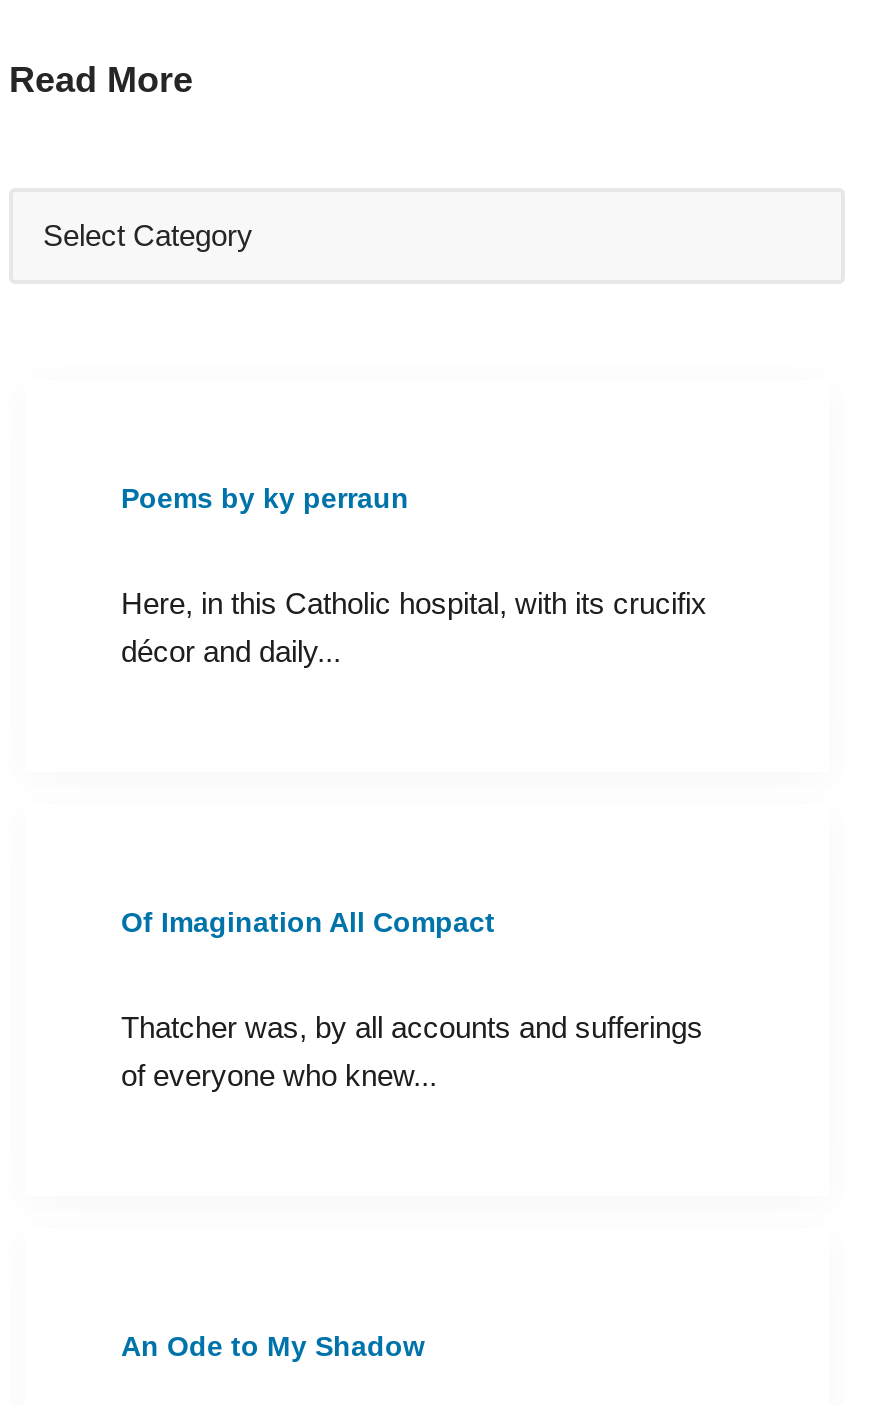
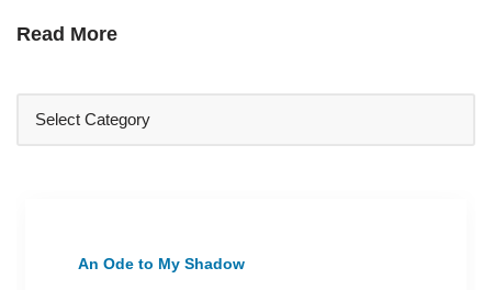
[121,482,707,668] Poems by ky perraun | Here, in this Catholic hospital, with its crucifix | décor and daily... -> none
[121,906,703,1092] Of Imagination All Compact | Thatcher was, by all accounts and sufferings | of everyone who knew... -> none

